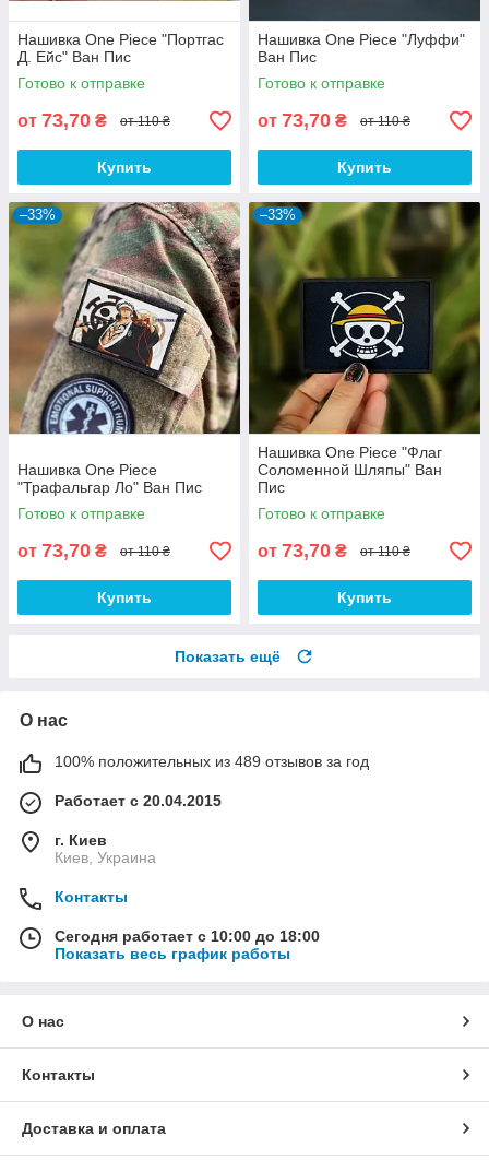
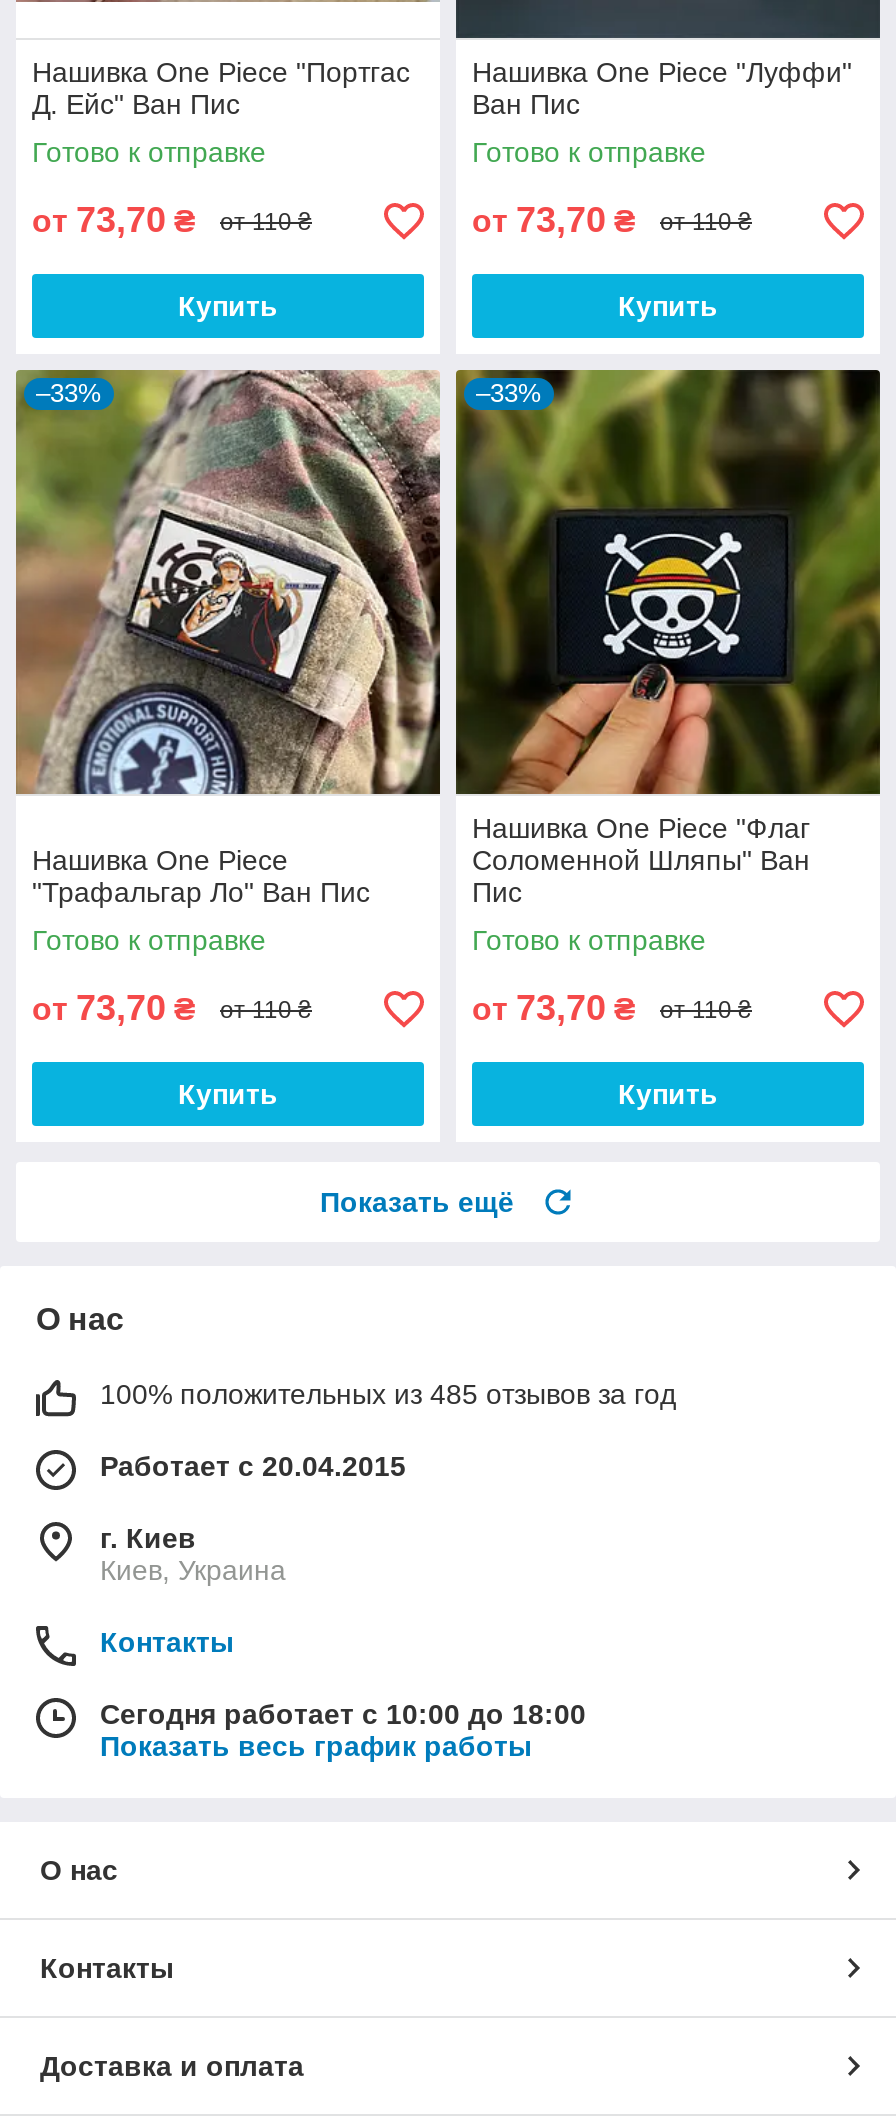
[55,753,369,770] 100% положительных из 489 отзывов за год -> [100,1378,676,1410] 100% положительных из 485 отзывов за год

